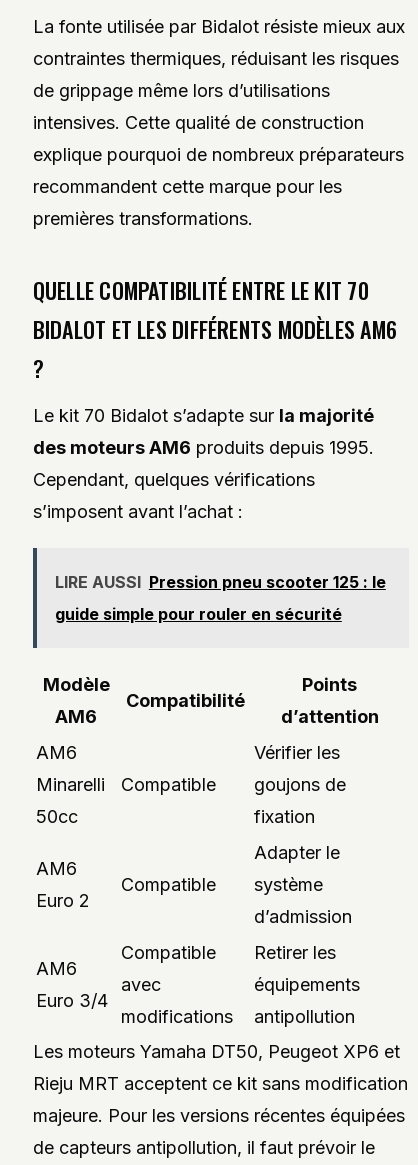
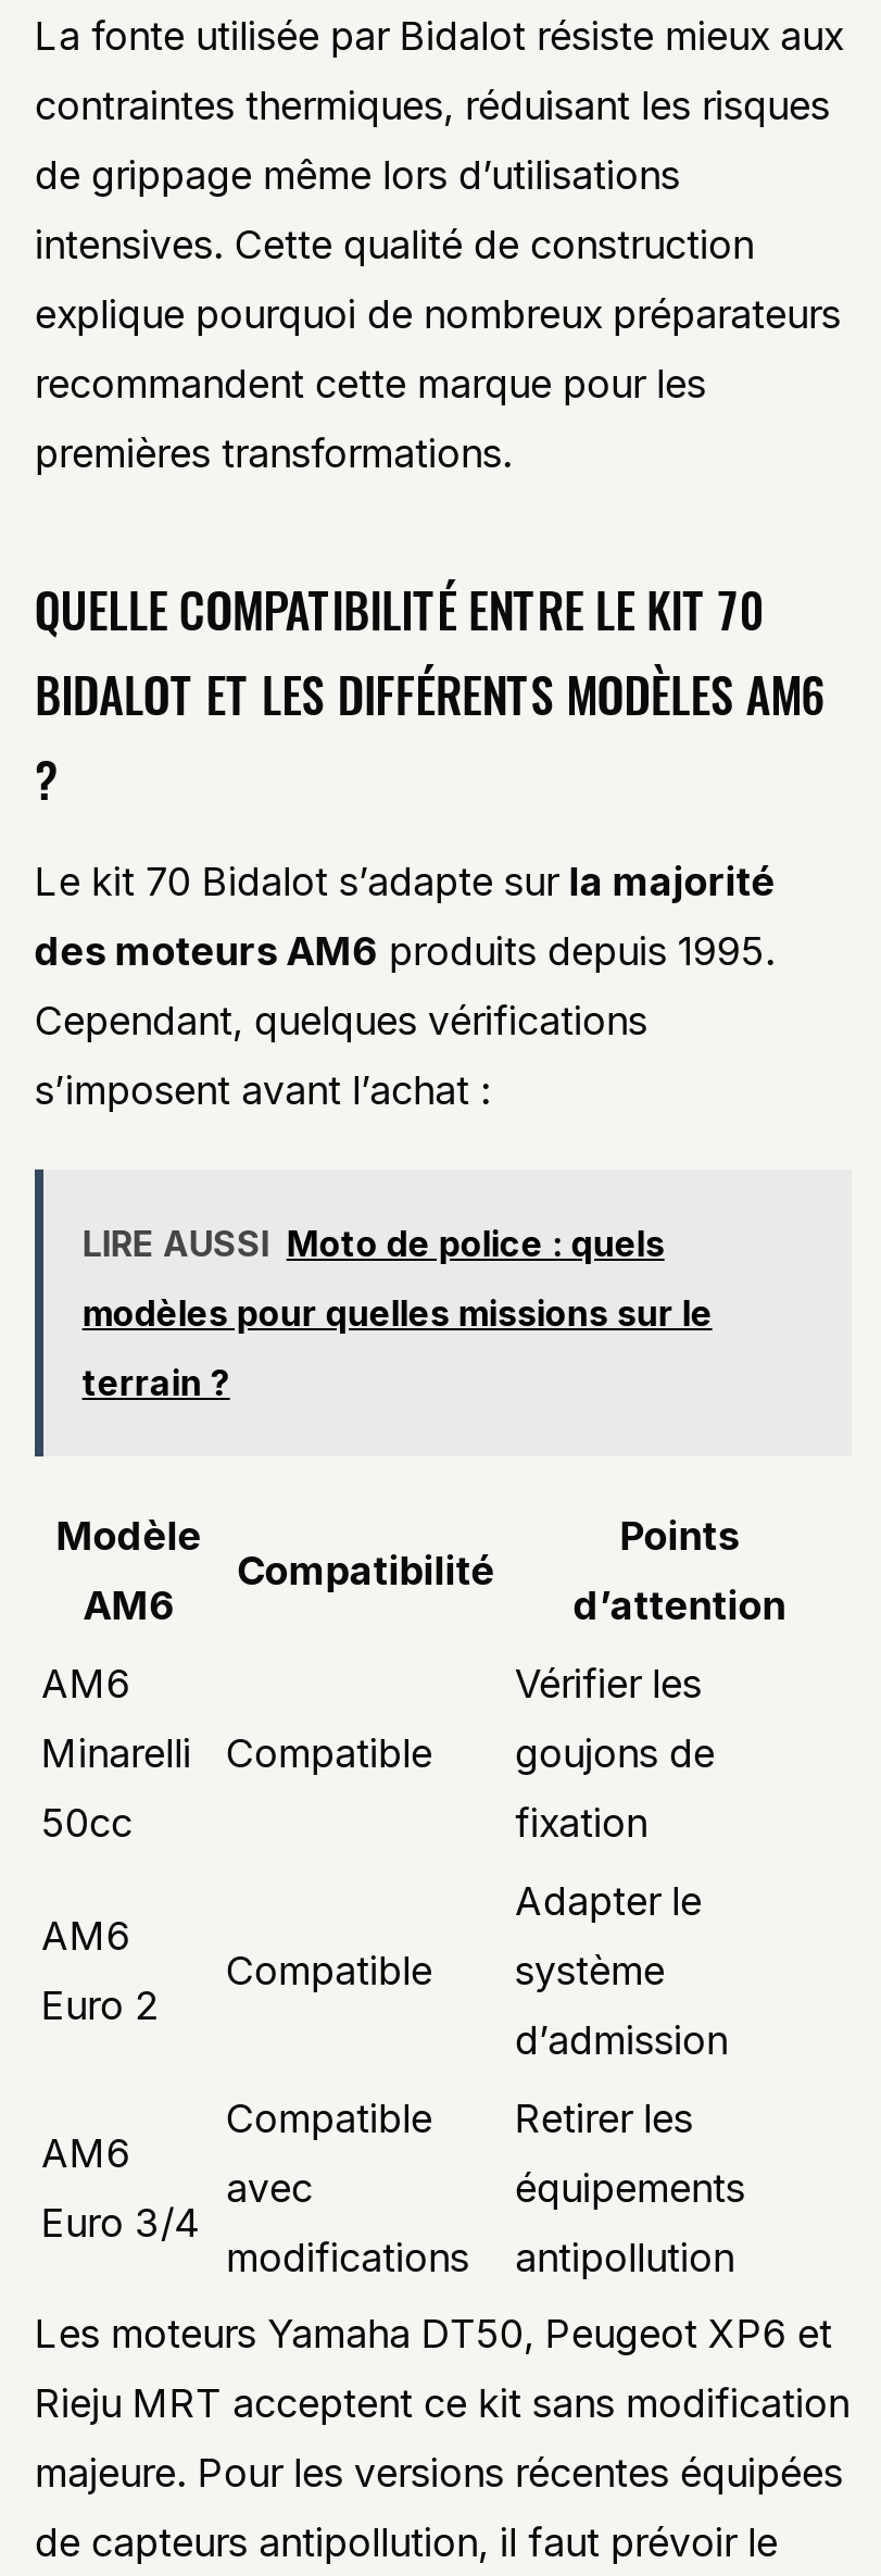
[55,572,386,624] LIRE AUSSI Pression pneu scooter 125 : le | guide simple pour rouler en sécurité -> [82,1222,712,1405] LIRE AUSSI Moto de police : quels | modèles pour quelles missions sur le | terrain ?

